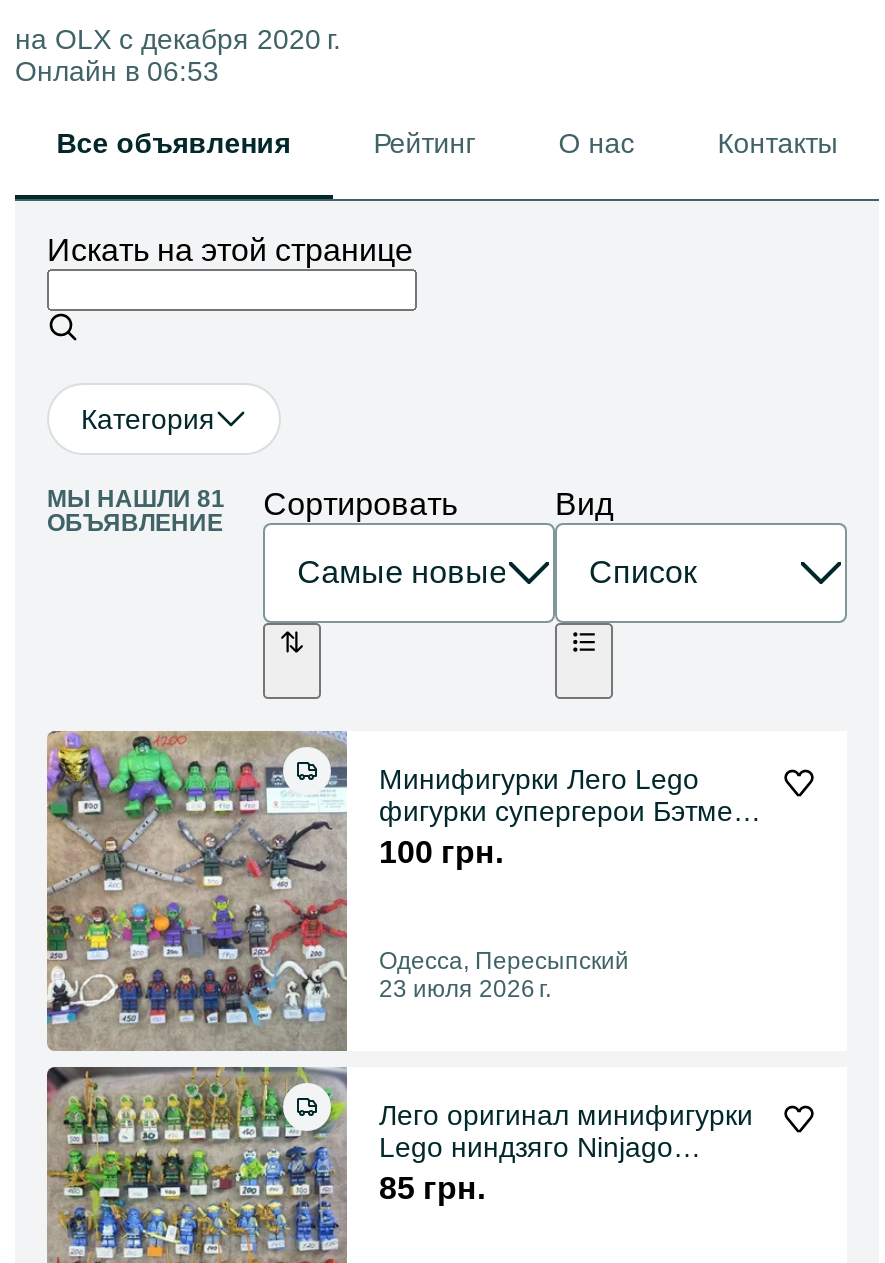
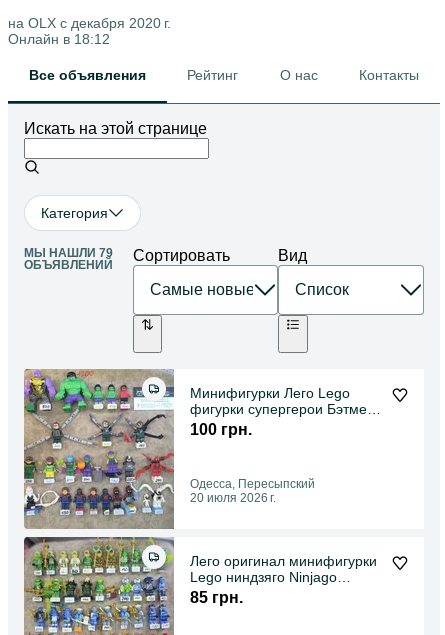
[15,54,219,86] Онлайн в 06:53 -> [8,30,110,46] Онлайн в 18:12
[47,484,225,536] МЫ НАШЛИ 81 | ОБЪЯВЛЕНИЕ -> [24,245,113,271] МЫ НАШЛИ 79 | ОБЪЯВЛЕНИЙ
[379,975,551,1003] 23 июля 2026 г. -> [190,491,276,505] 20 июля 2026 г.

